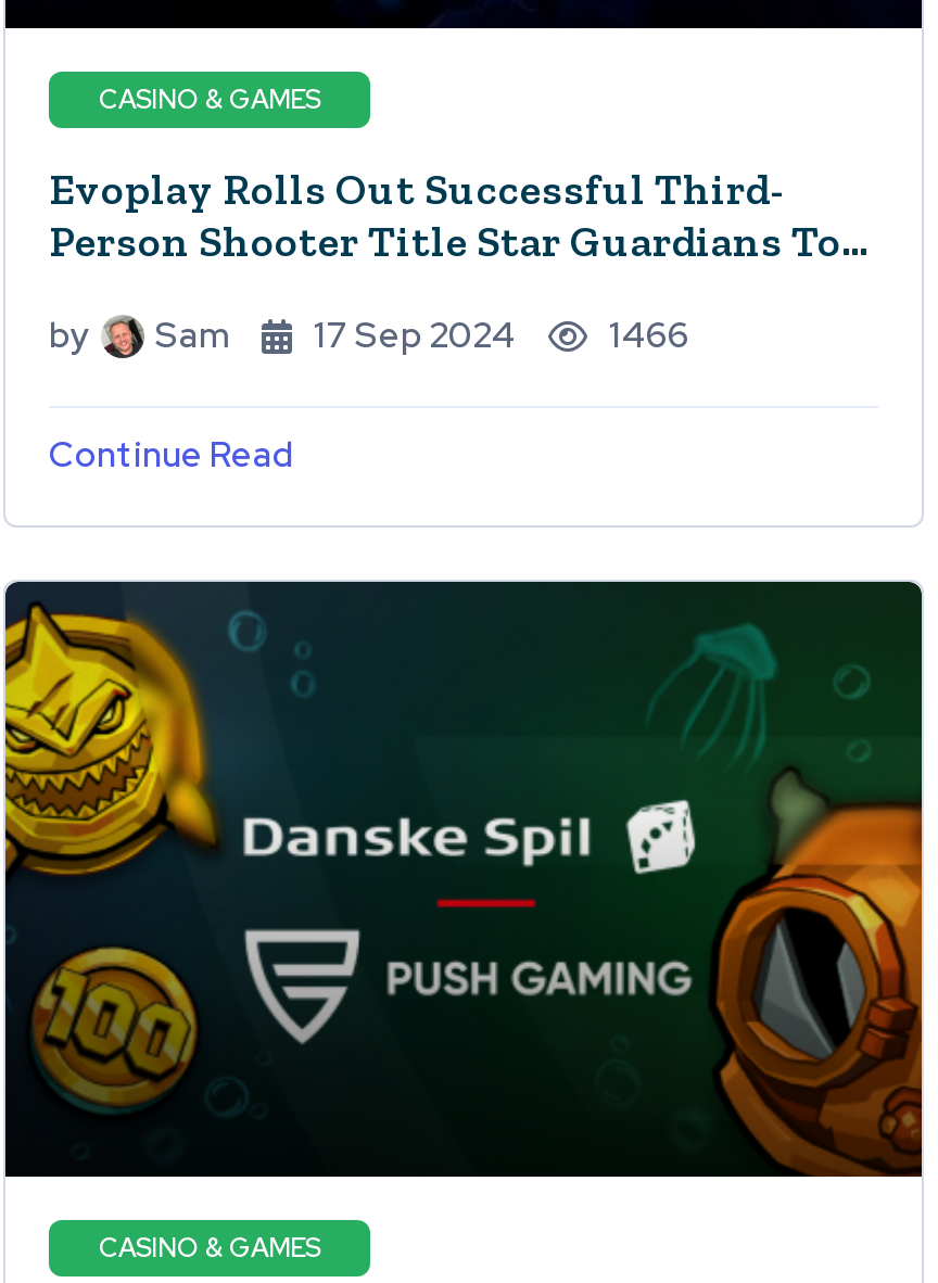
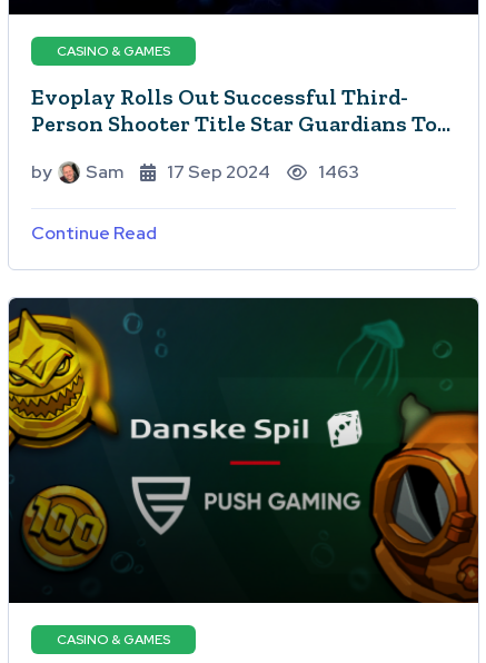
[609,312,689,357] 1466 -> [318,160,359,183] 1463

